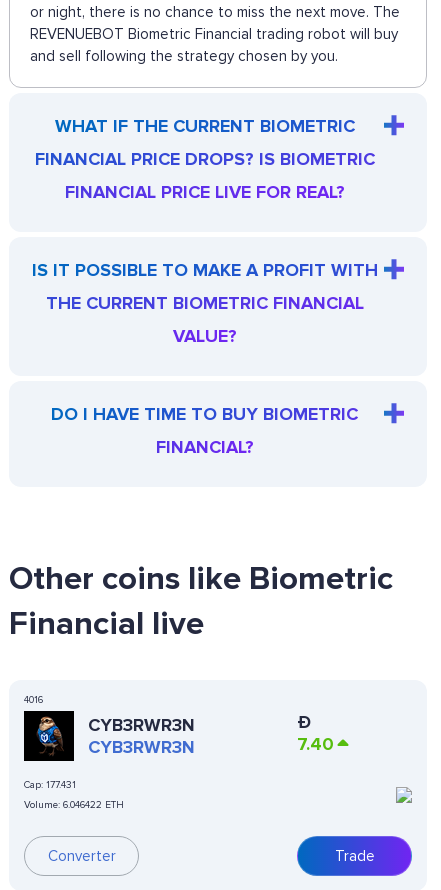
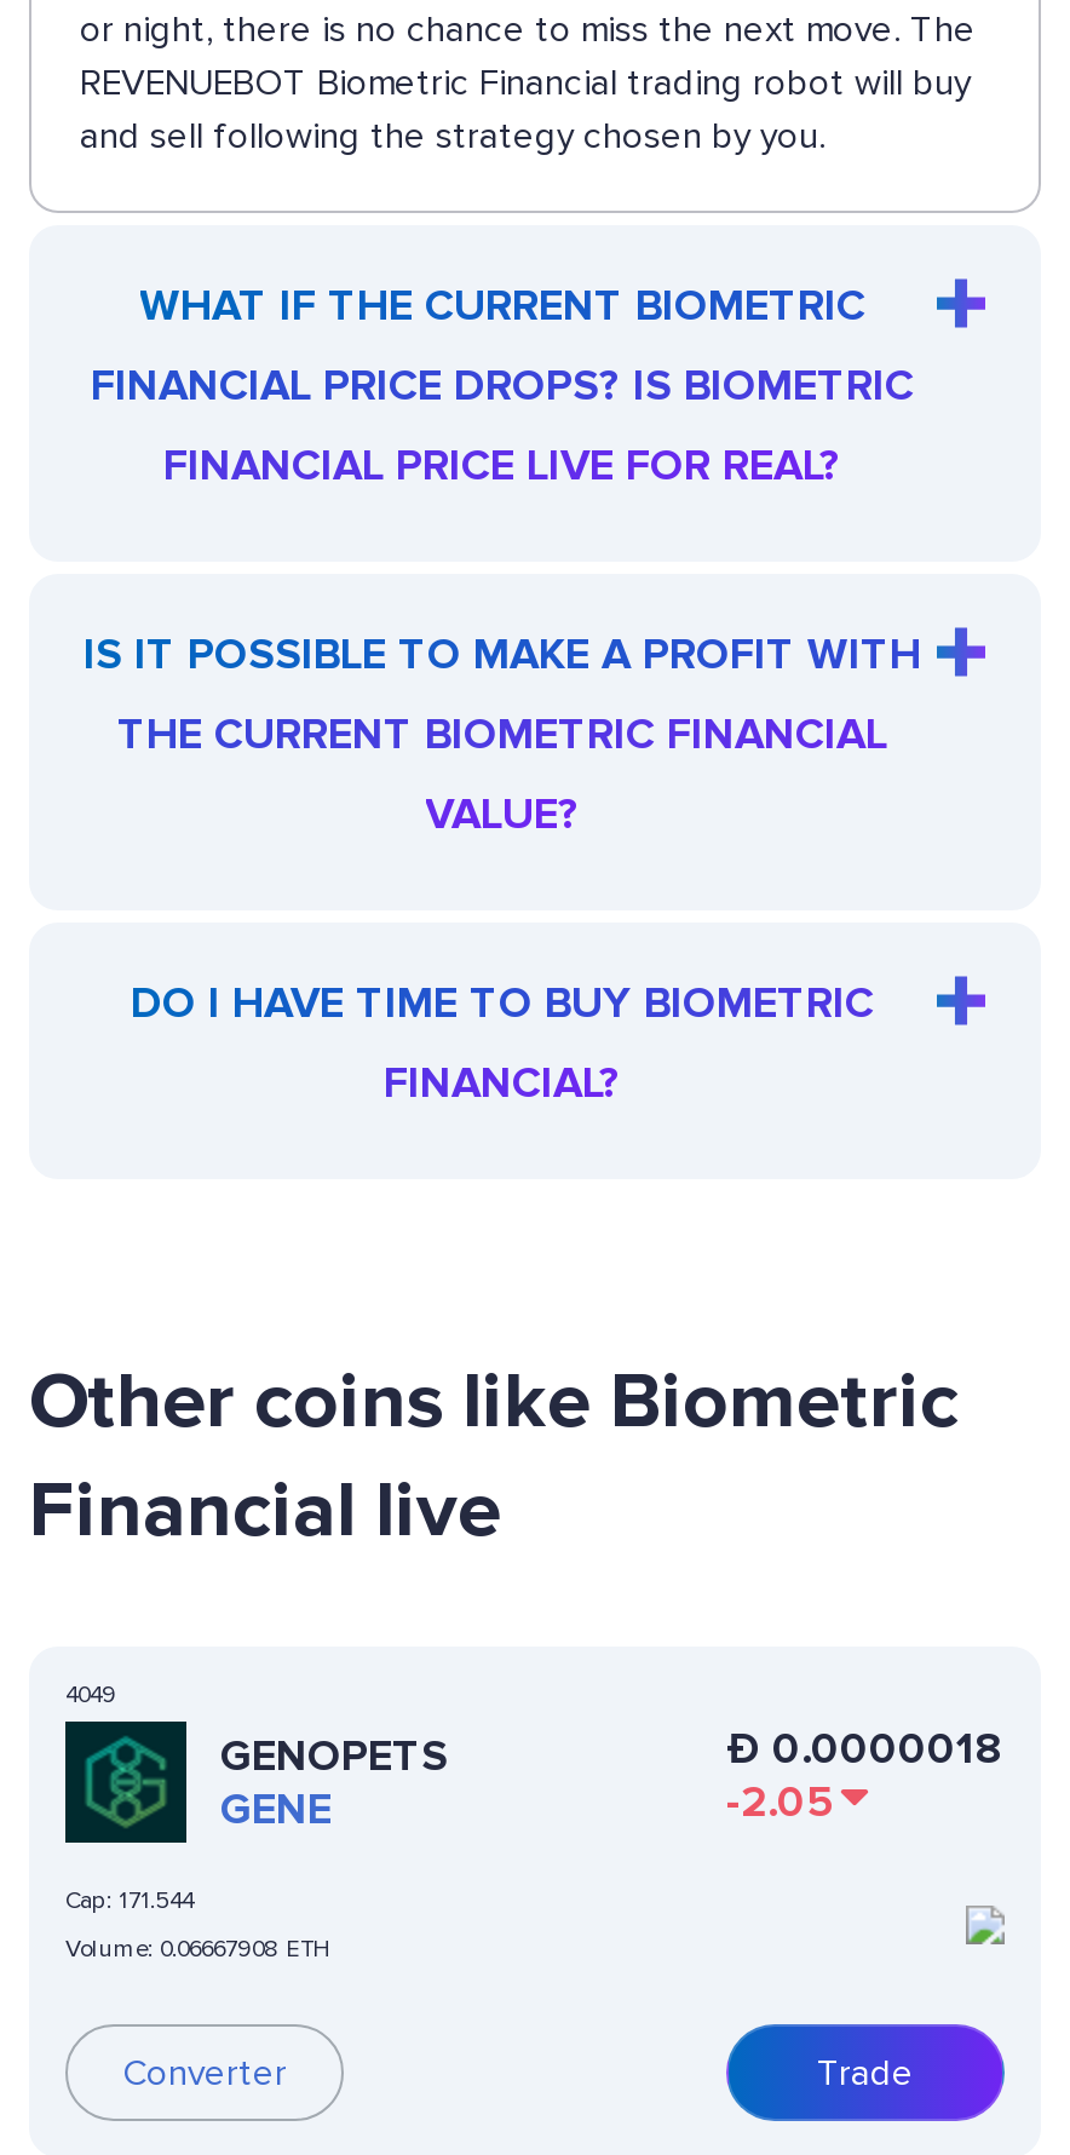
[24,694,195,761] [image] | 4016 | CYB3RWR3N | CYB3RWR3N -> [65,1681,448,1843] [image] | 4049 | GENOPETS | GENE
[297,711,334,755] Ð | 7.40 -> [726,1722,1002,1829] Ð 0.0000018 | -2.05
[24,779,76,791] Cap: 177.431 -> [65,1887,194,1916] Cap: 171.544
[24,799,124,811] Volume: 6.046422 ETH -> [65,1935,332,1964] Volume: 0.06667908 ETH

